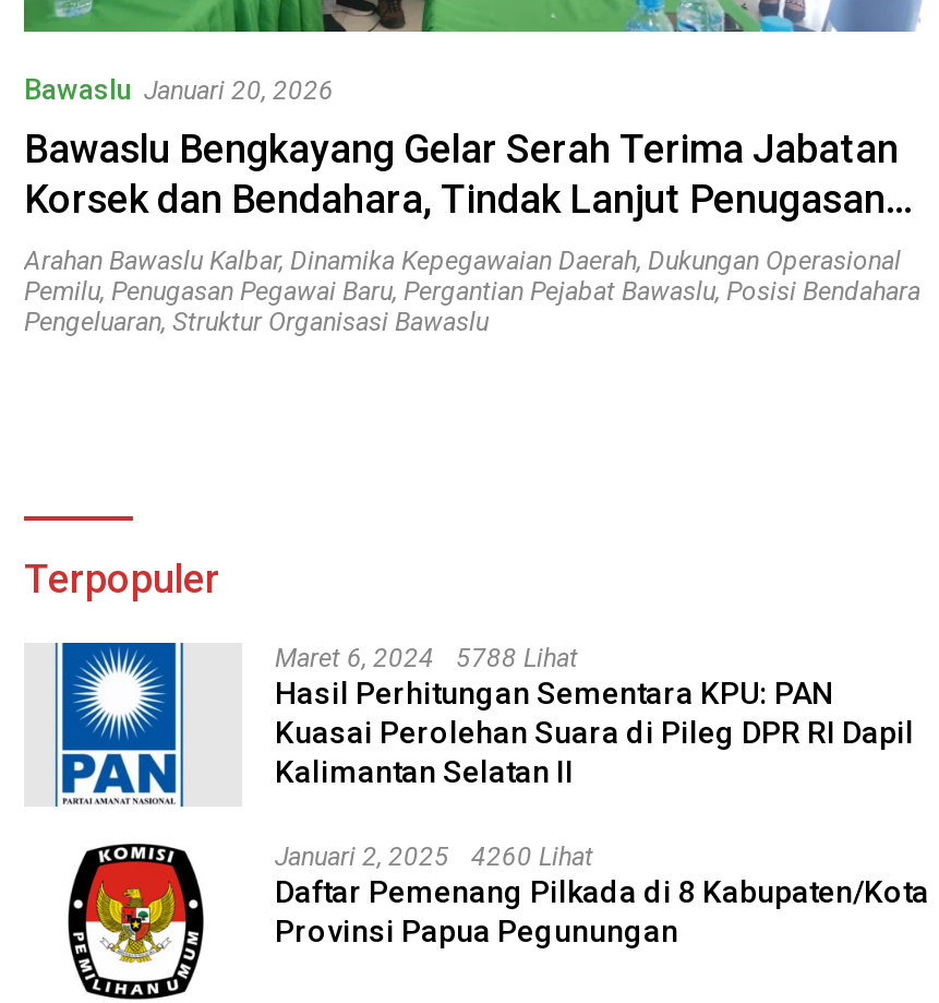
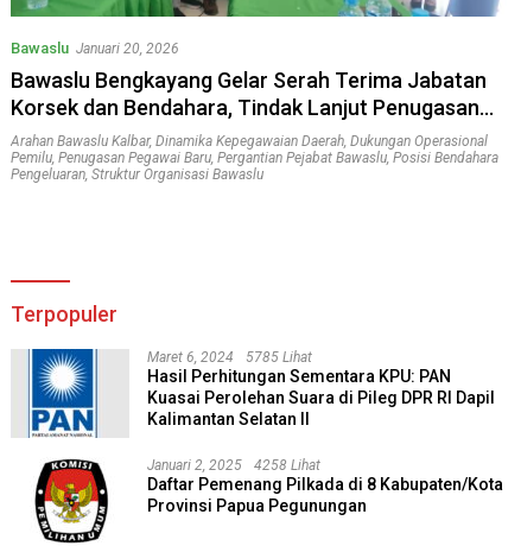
[275,643,578,673] Maret 6, 2024 5788 Lihat -> [147,349,312,366] Maret 6, 2024 5785 Lihat
[275,841,593,872] Januari 2, 2025 4260 Lihat -> [147,457,320,474] Januari 2, 2025 4258 Lihat

